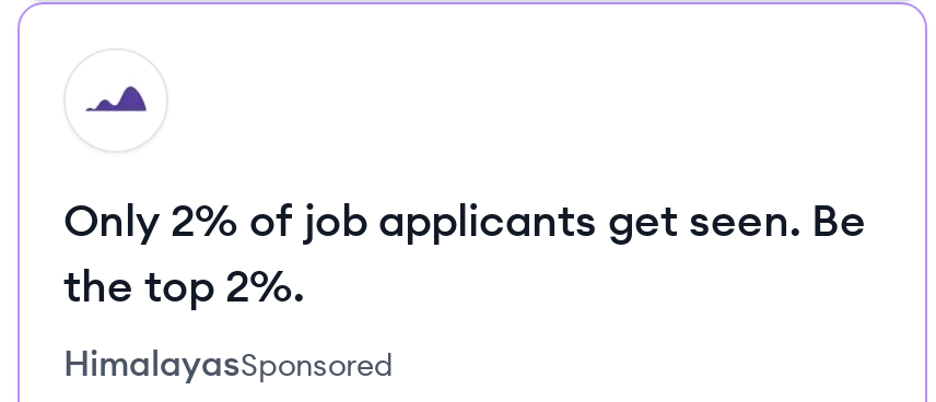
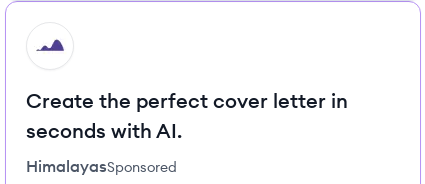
[63,192,866,312] Only 2% of job applicants get seen. Be | the top 2%. -> [26,88,348,143] Create the perfect cover letter in | seconds with AI.

